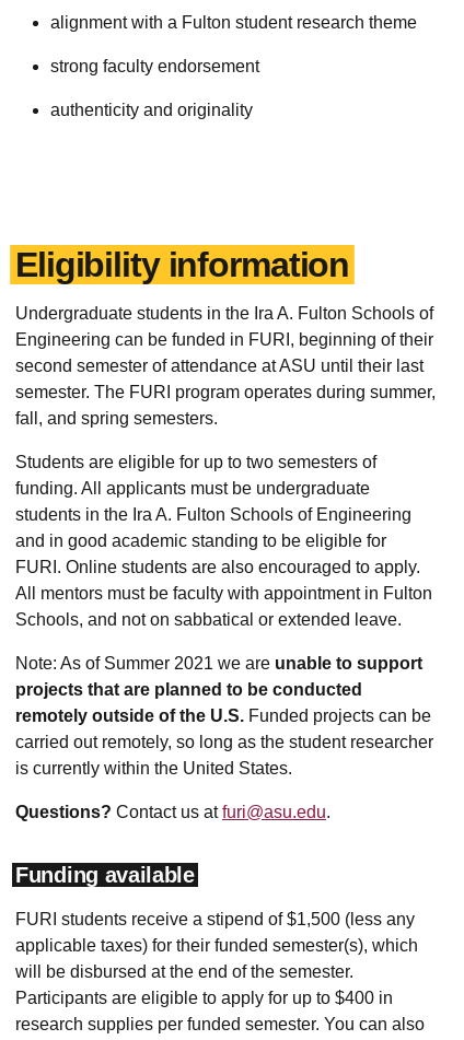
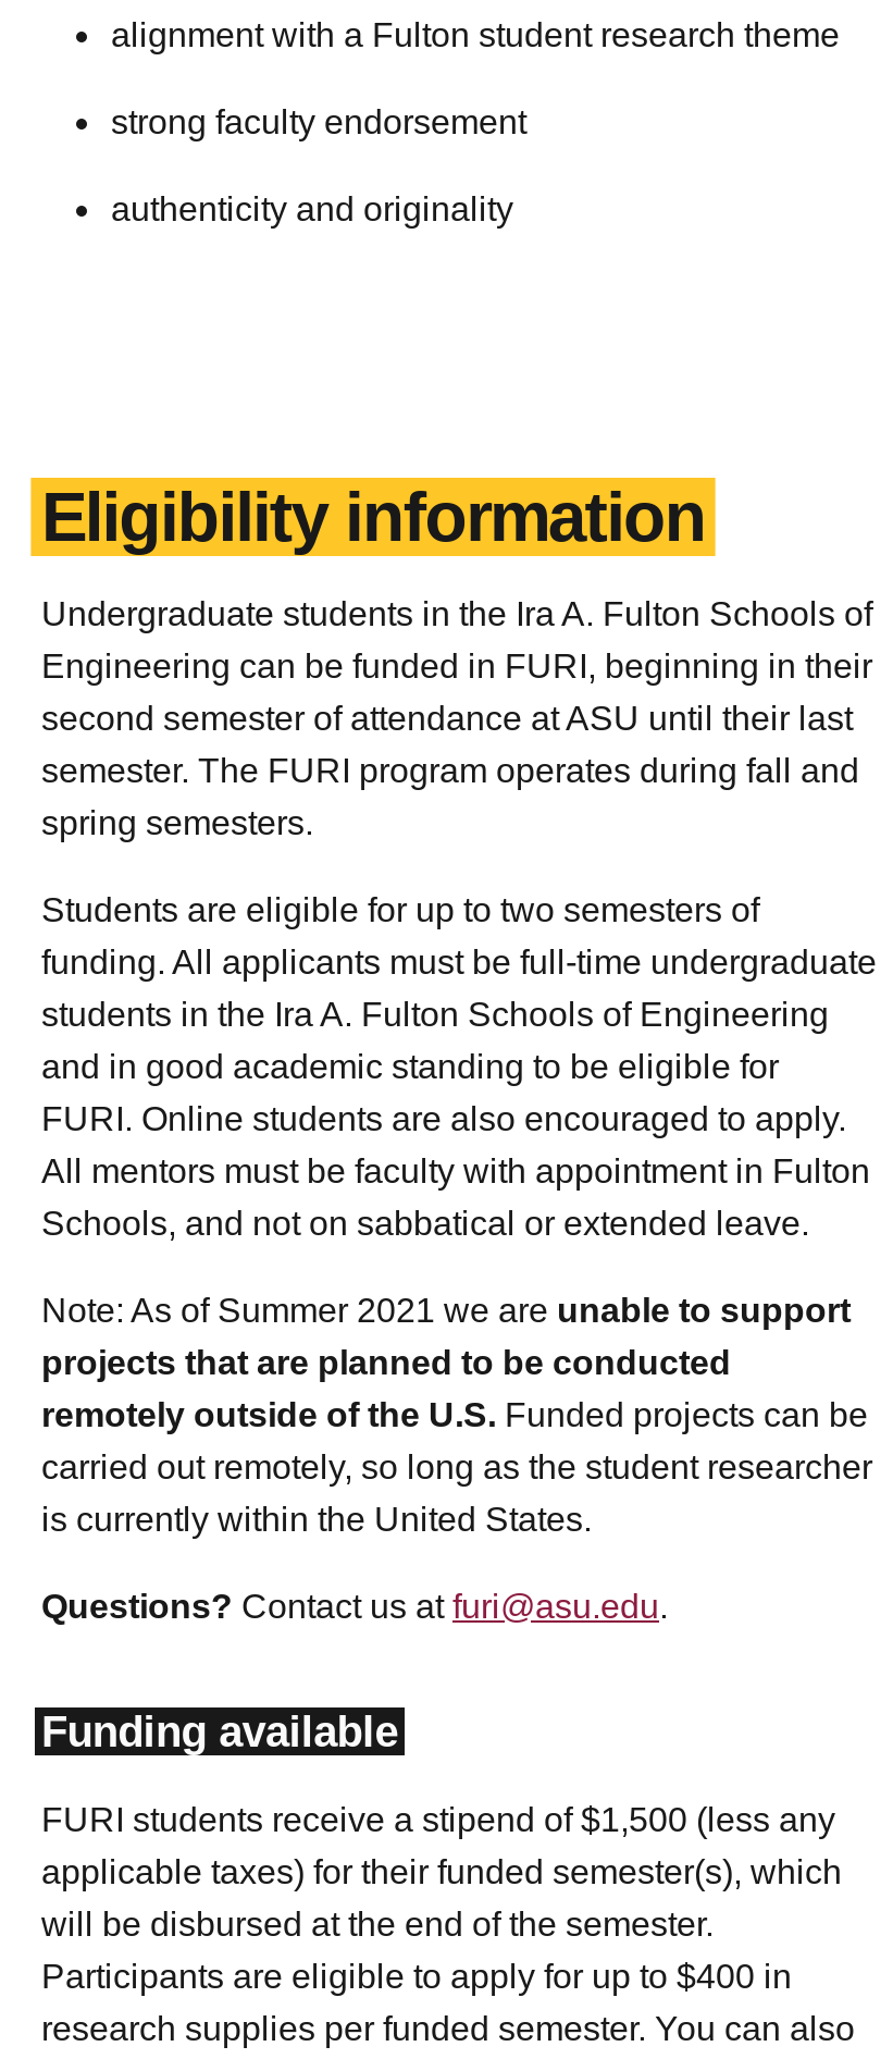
[15,331,433,349] Engineering can be funded in FURI, beginning of their -> [41,649,872,686] Engineering can be funded in FURI, beginning in their
[15,383,436,428] semester. The FURI program operates during summer, | fall, and spring semesters. -> [41,753,859,842] semester. The FURI program operates during fall and | spring semesters.
[15,480,370,498] funding. All applicants must be undergraduate -> [41,945,877,982] funding. All applicants must be full-time undergraduate

